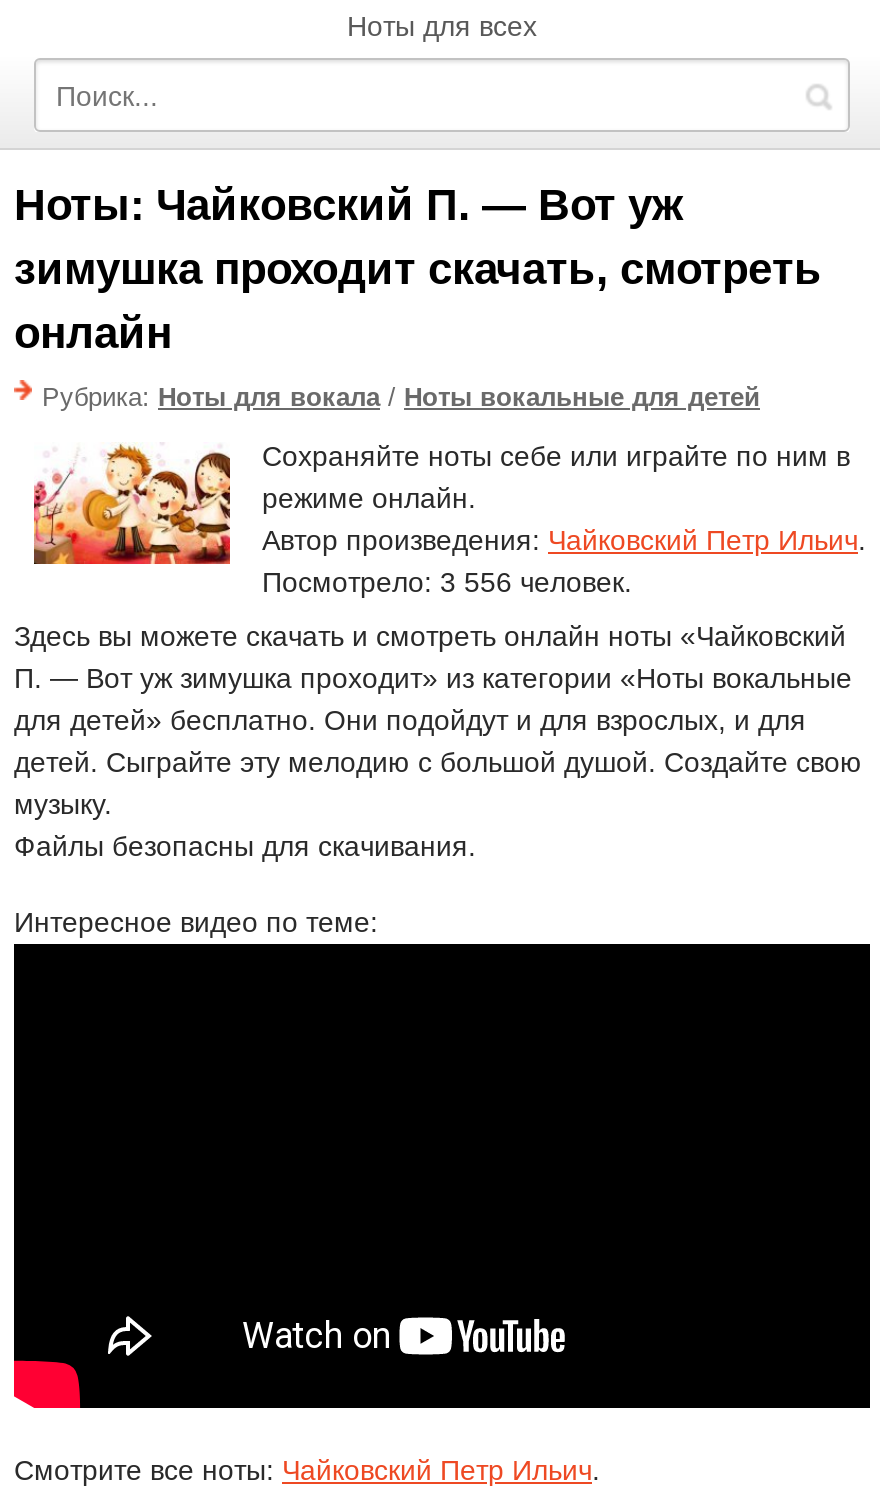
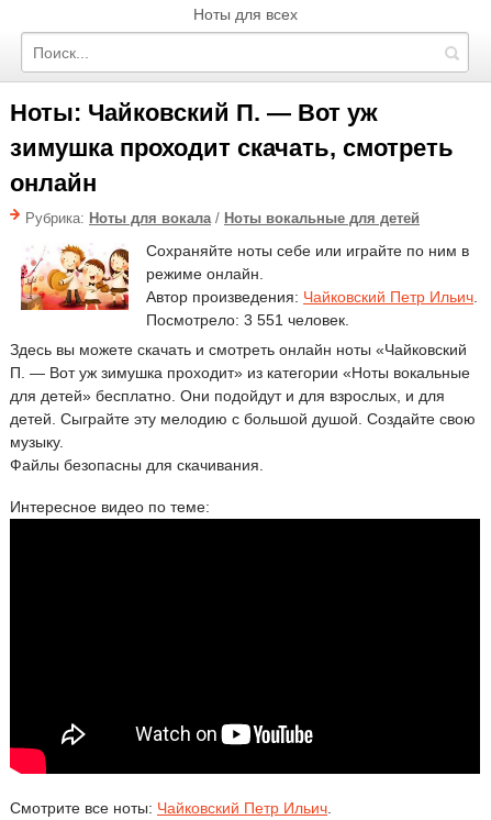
[262,566,632,598] Посмотрело: 3 556 человек. -> [146,311,349,329] Посмотрело: 3 551 человек.

